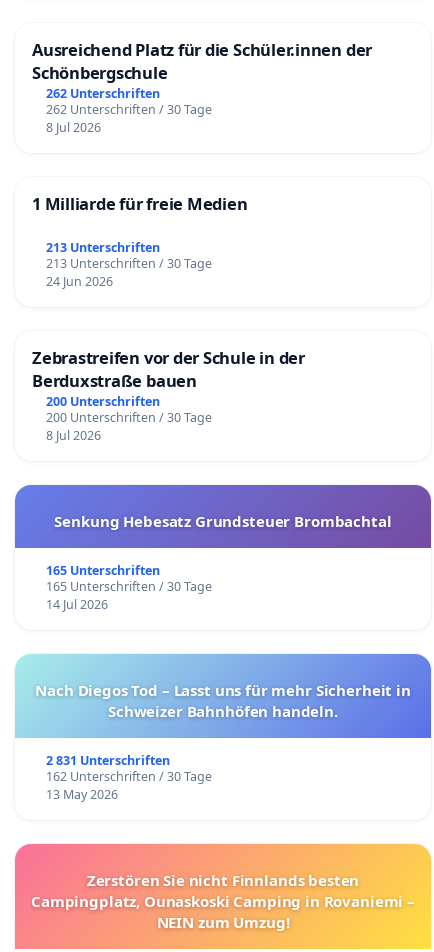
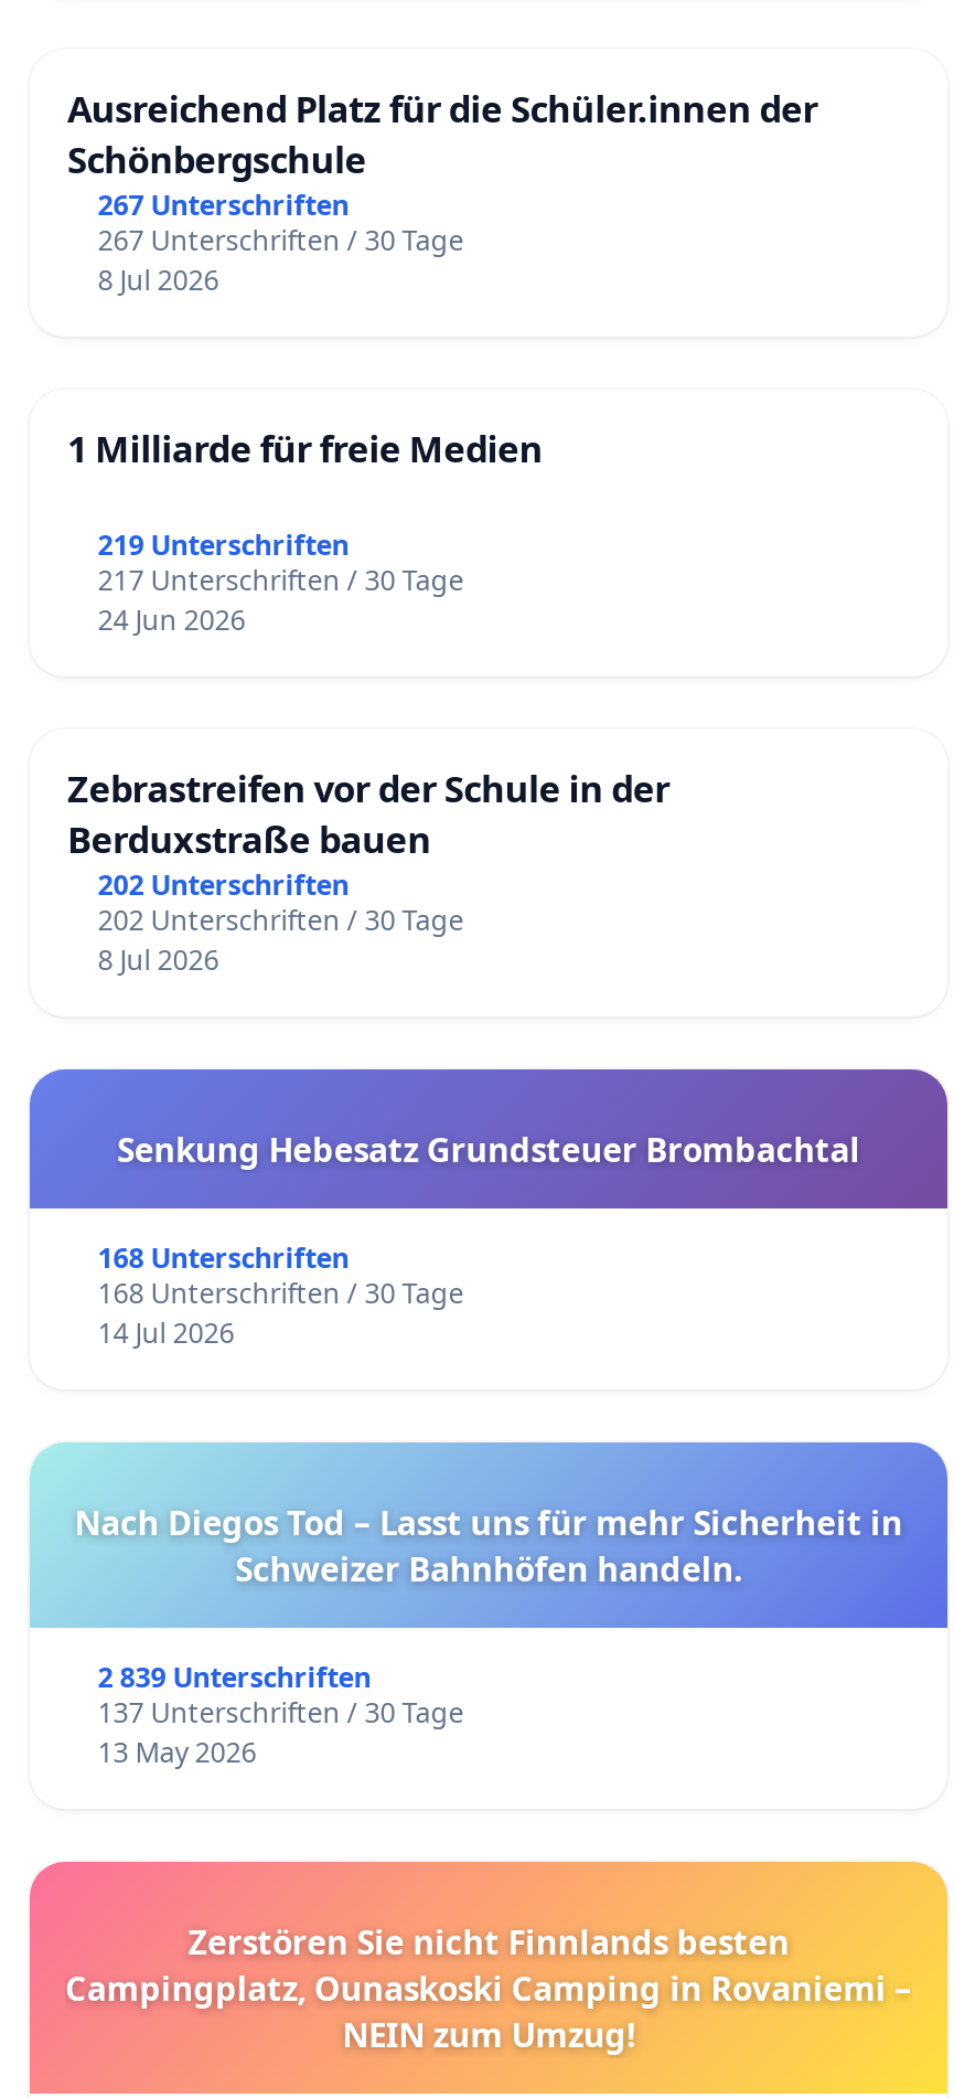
[46,85,160,102] 262 Unterschriften -> [98,187,349,225] 267 Unterschriften
[46,101,212,118] 262 Unterschriften / 30 Tage -> [98,222,464,260] 267 Unterschriften / 30 Tage
[46,239,160,256] 213 Unterschriften -> [98,527,349,564] 219 Unterschriften
[46,255,212,272] 213 Unterschriften / 30 Tage -> [98,562,464,599] 217 Unterschriften / 30 Tage
[46,393,160,410] 200 Unterschriften -> [98,866,349,904] 202 Unterschriften
[46,409,212,426] 200 Unterschriften / 30 Tage -> [98,902,464,939] 202 Unterschriften / 30 Tage
[46,562,160,579] 165 Unterschriften -> [98,1239,349,1277] 168 Unterschriften
[46,578,212,595] 165 Unterschriften / 30 Tage -> [98,1275,464,1312] 168 Unterschriften / 30 Tage
[46,752,170,769] 2 831 Unterschriften -> [98,1659,371,1696] 2 839 Unterschriften
[46,768,212,785] 162 Unterschriften / 30 Tage -> [98,1694,464,1732] 137 Unterschriften / 30 Tage

